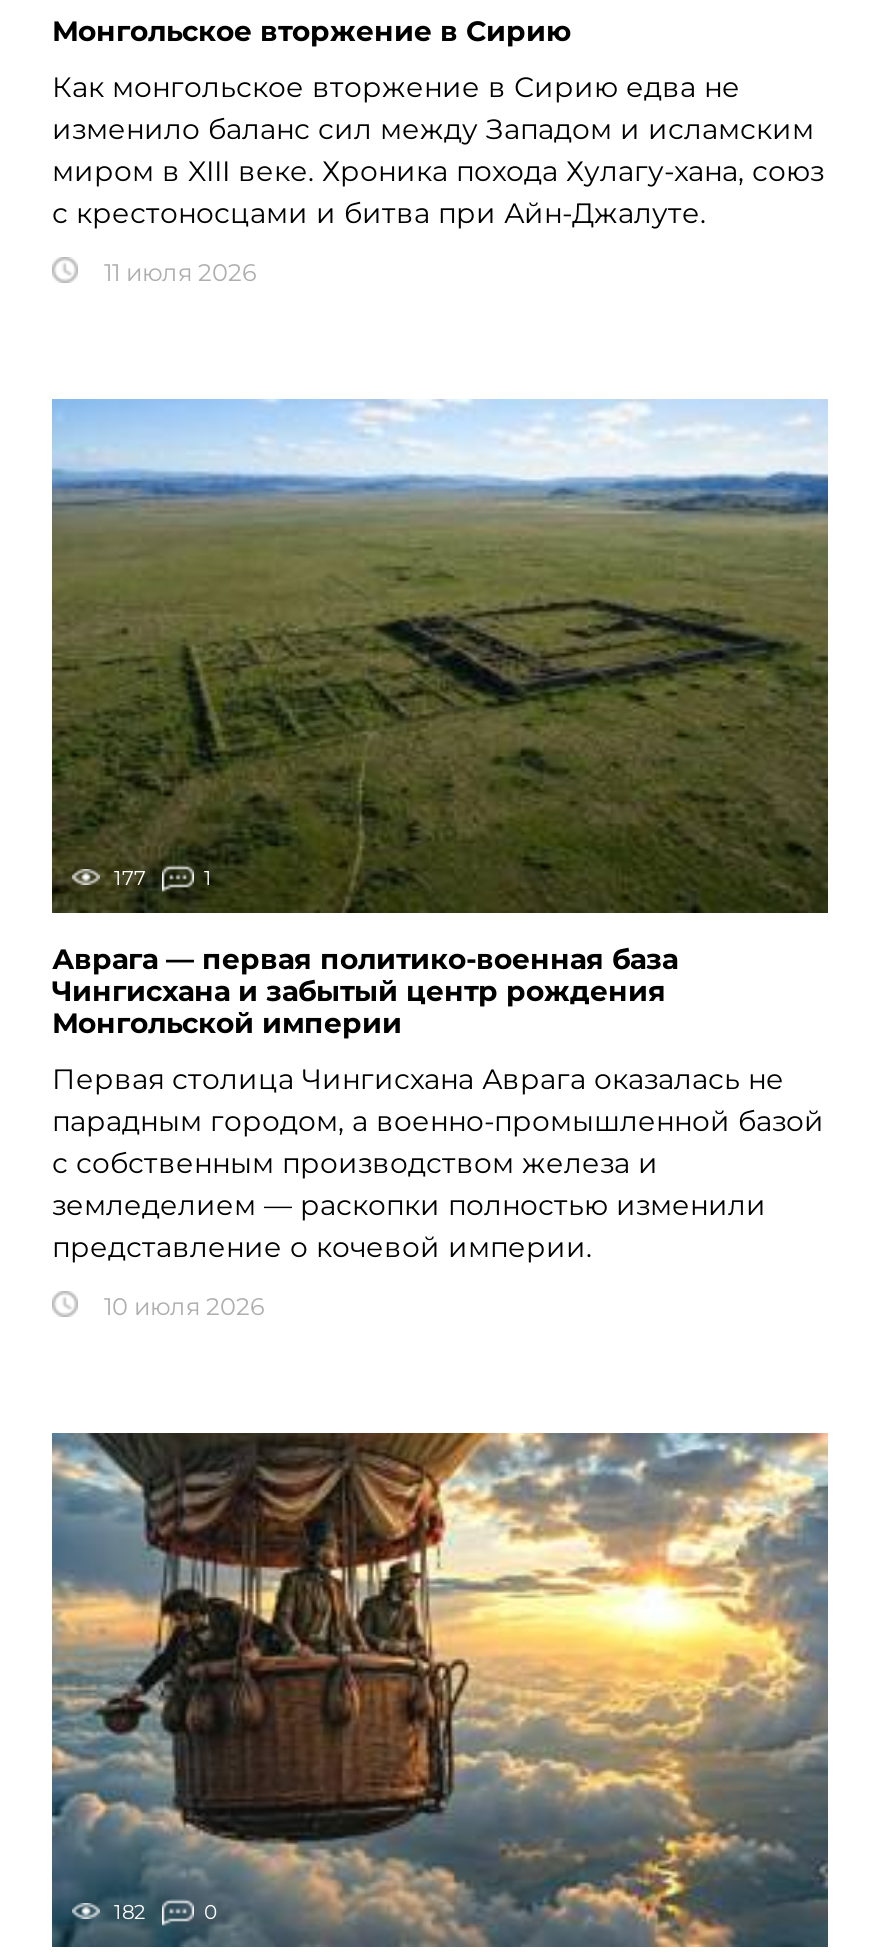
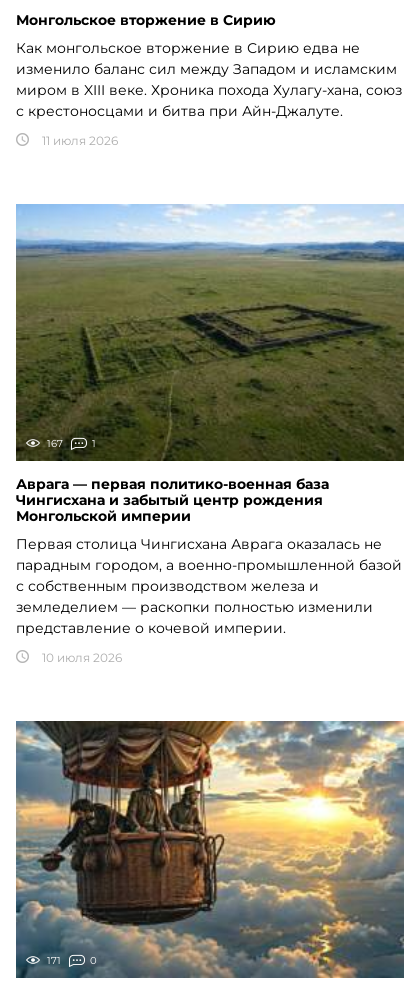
[114,865,146,891] 177 -> [47,437,63,450] 167
[114,1899,146,1925] 182 -> [47,954,61,967] 171

